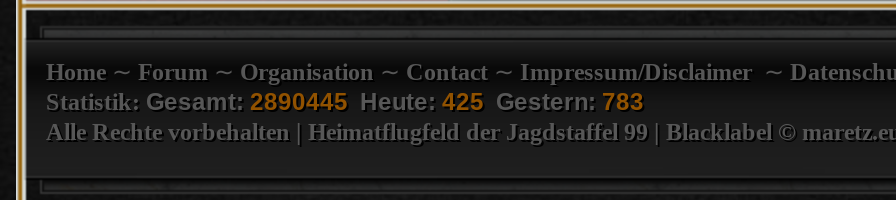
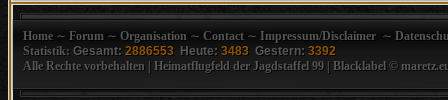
[46,89,644,117] Statistik: Gesamt: 2890445 Heute: 425 Gestern: 783 -> [23,44,336,58] Statistik: Gesamt: 2886553 Heute: 3483 Gestern: 3392

